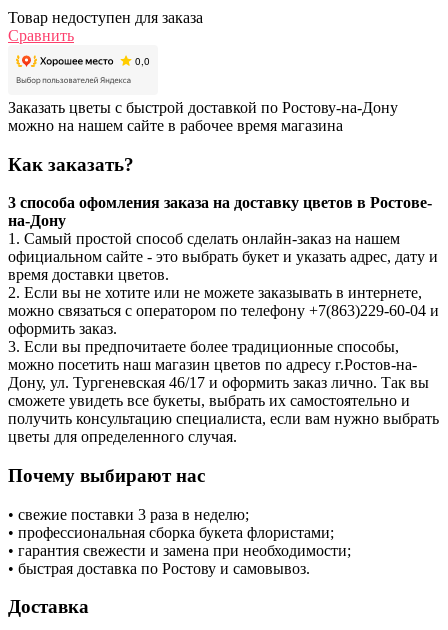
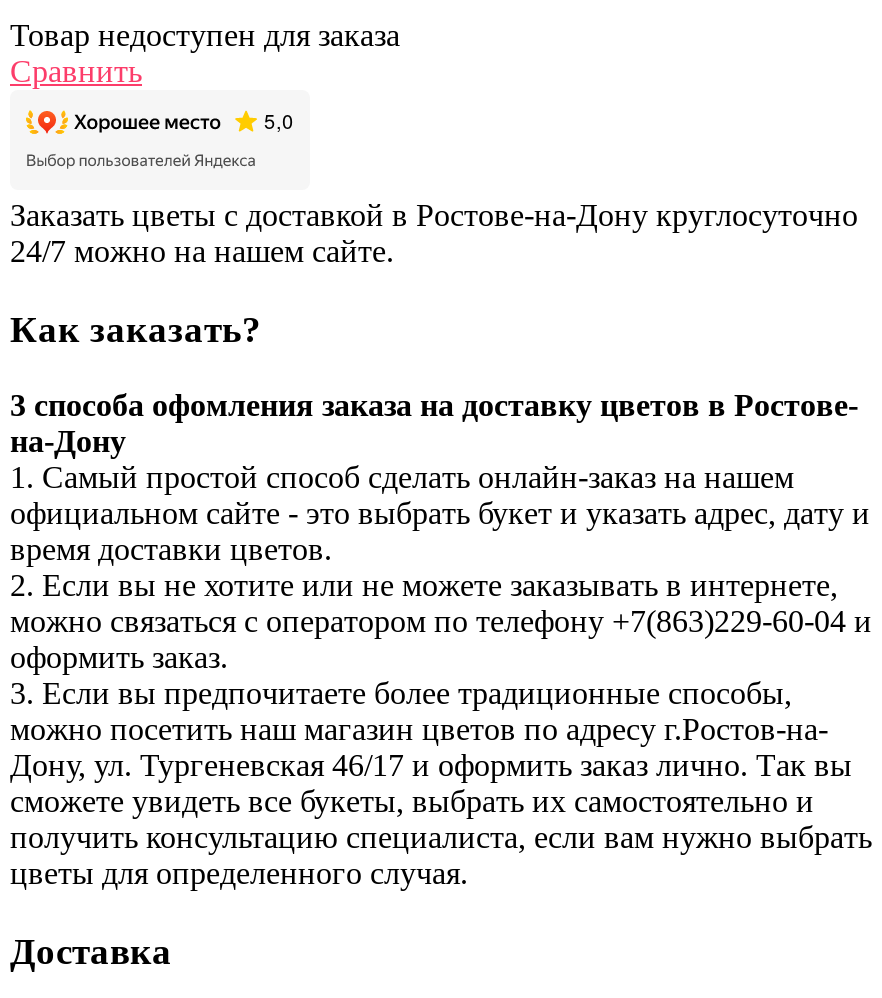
[8,99,398,134] Заказать цветы с быстрой доставкой по Ростову-на-Дону | можно на нашем сайте в рабочее время магазина -> [10,198,858,268] Заказать цветы с доставкой в Ростове-на-Дону круглосуточно | 24/7 можно на нашем сайте.
[8,465,351,577] Почему выбирают нас | • свежие поставки 3 раза в неделю; | • профессиональная сборка букета флористами; | • гарантия свежести и замена при необходимости; | • быстрая доставка по Ростову и самовывоз. -> none

